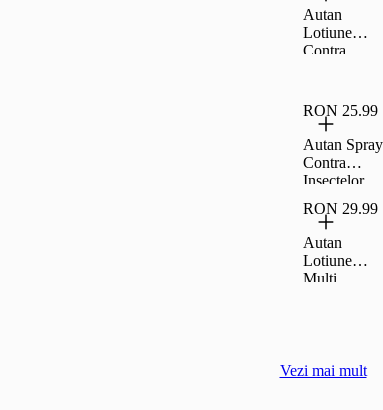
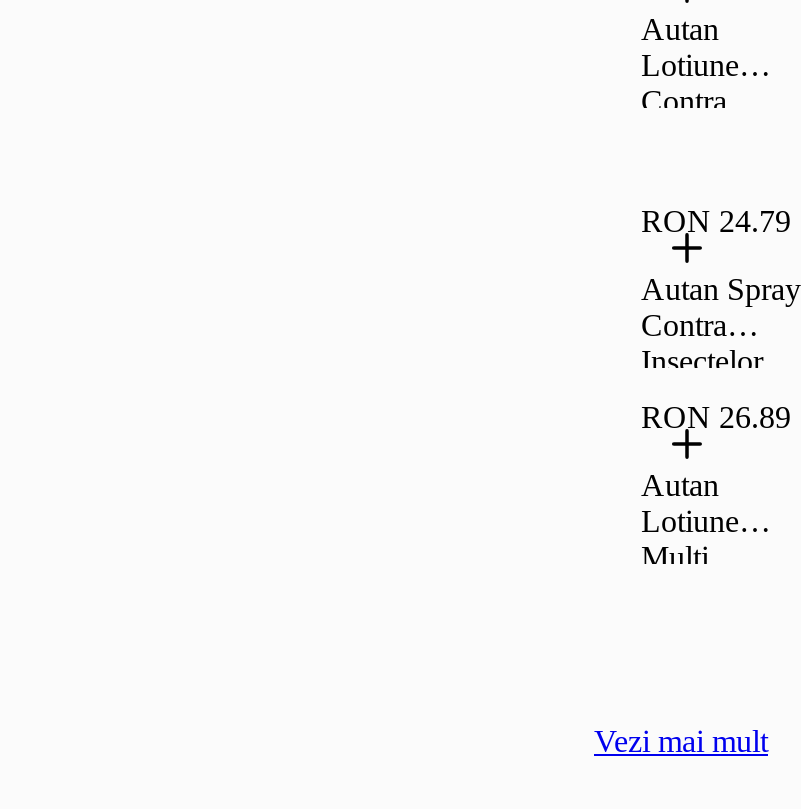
[303,102,378,119] RON 25.99 -> [641,204,791,238] RON 24.79
[303,200,378,217] RON 29.99 -> [641,400,791,434] RON 26.89

